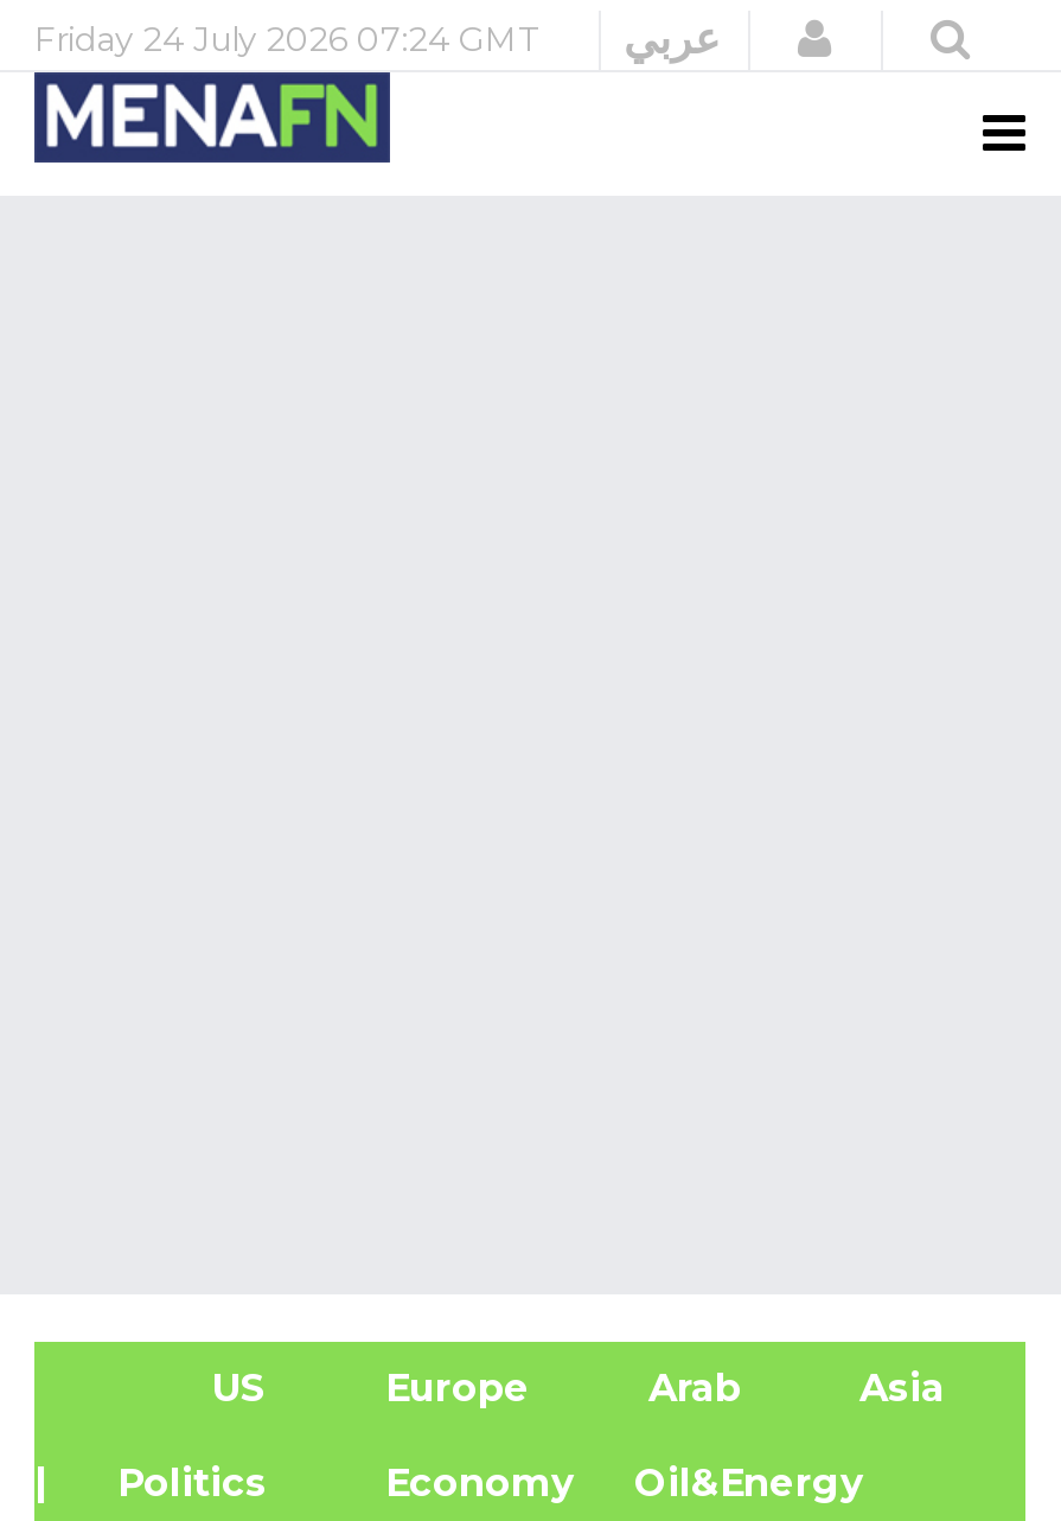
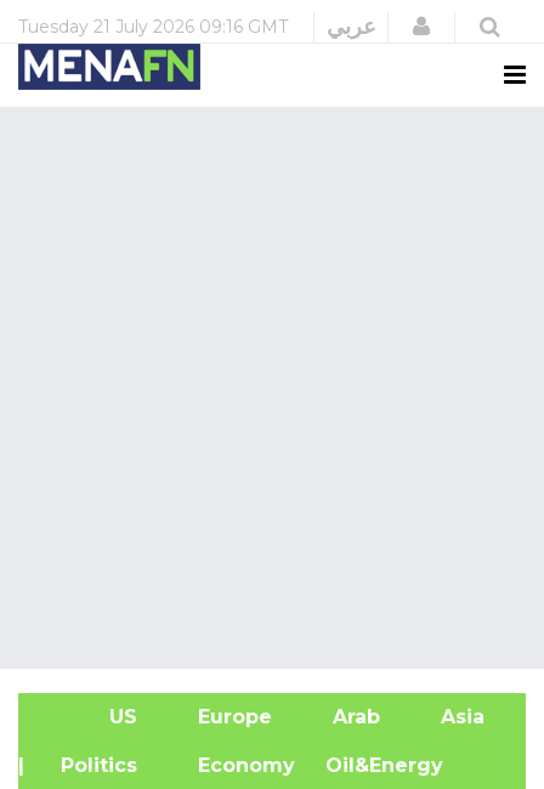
[34,18,537,61] Friday 24 July 2026 07:24 GMT -> [18,16,288,38] Tuesday 21 July 2026 09:16 GMT

